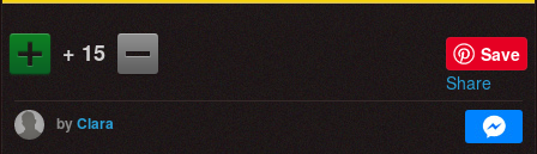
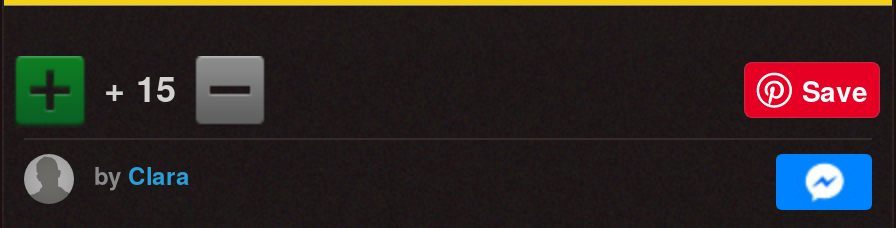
[446,71,491,94] Share -> none

